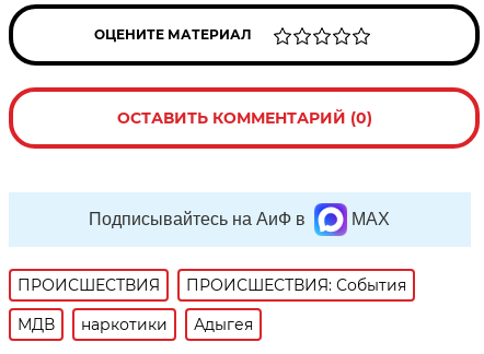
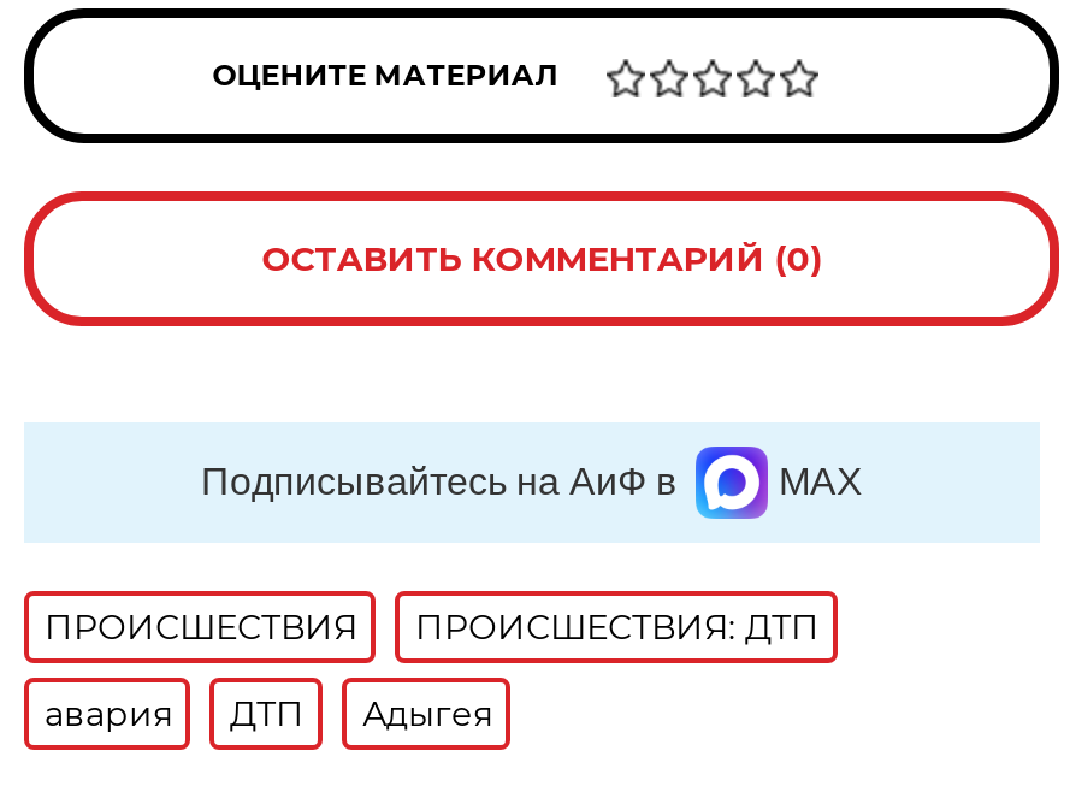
[187,275,407,295] ПРОИСШЕСТВИЯ: События -> [415,605,819,649] ПРОИСШЕСТВИЯ: ДТП
[18,315,168,334] МДВ | наркотики -> [44,692,304,735] авария | ДТП

